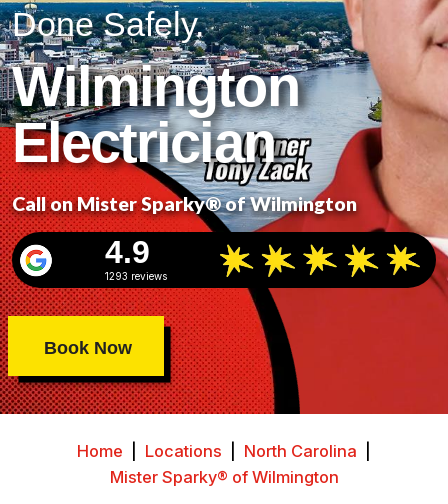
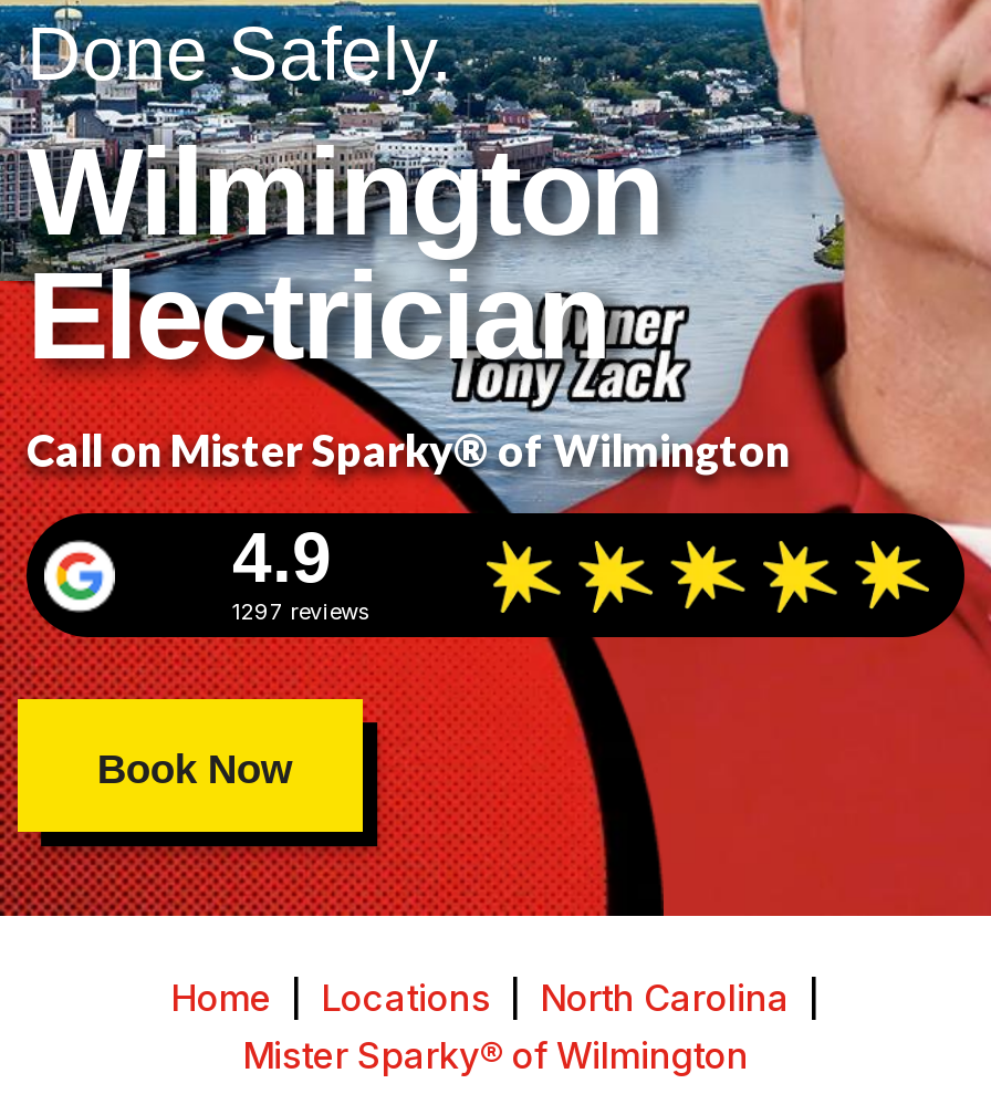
[105,270,167,282] 1293 reviews -> [232,598,369,625] 1297 reviews

